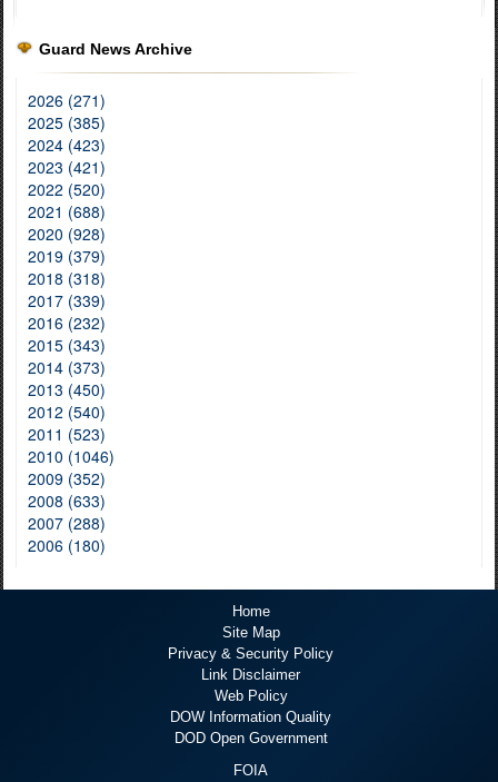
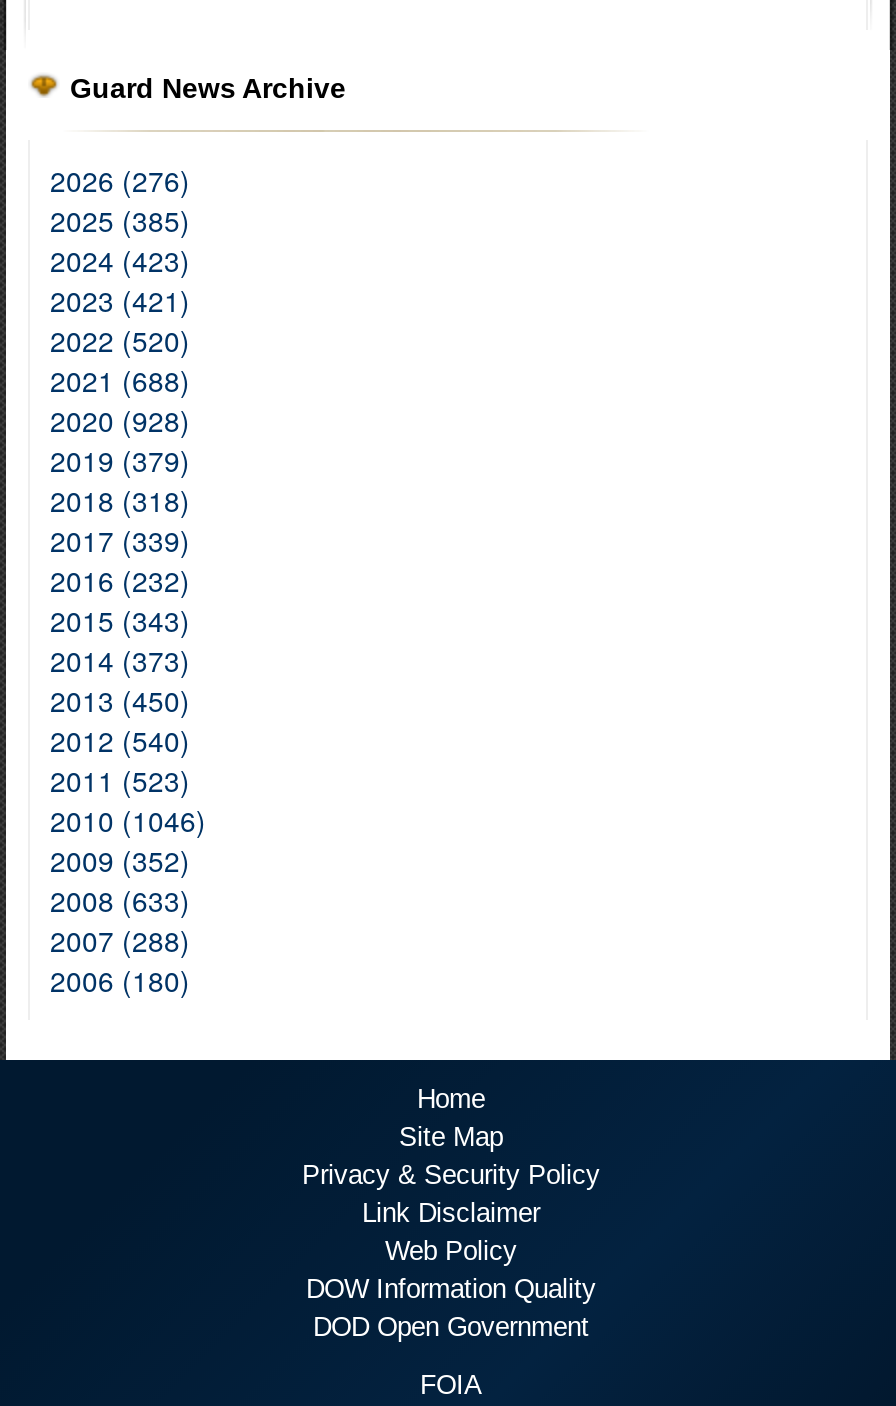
[28,89,106,111] 2026 (271) -> [50,160,190,200] 2026 (276)

